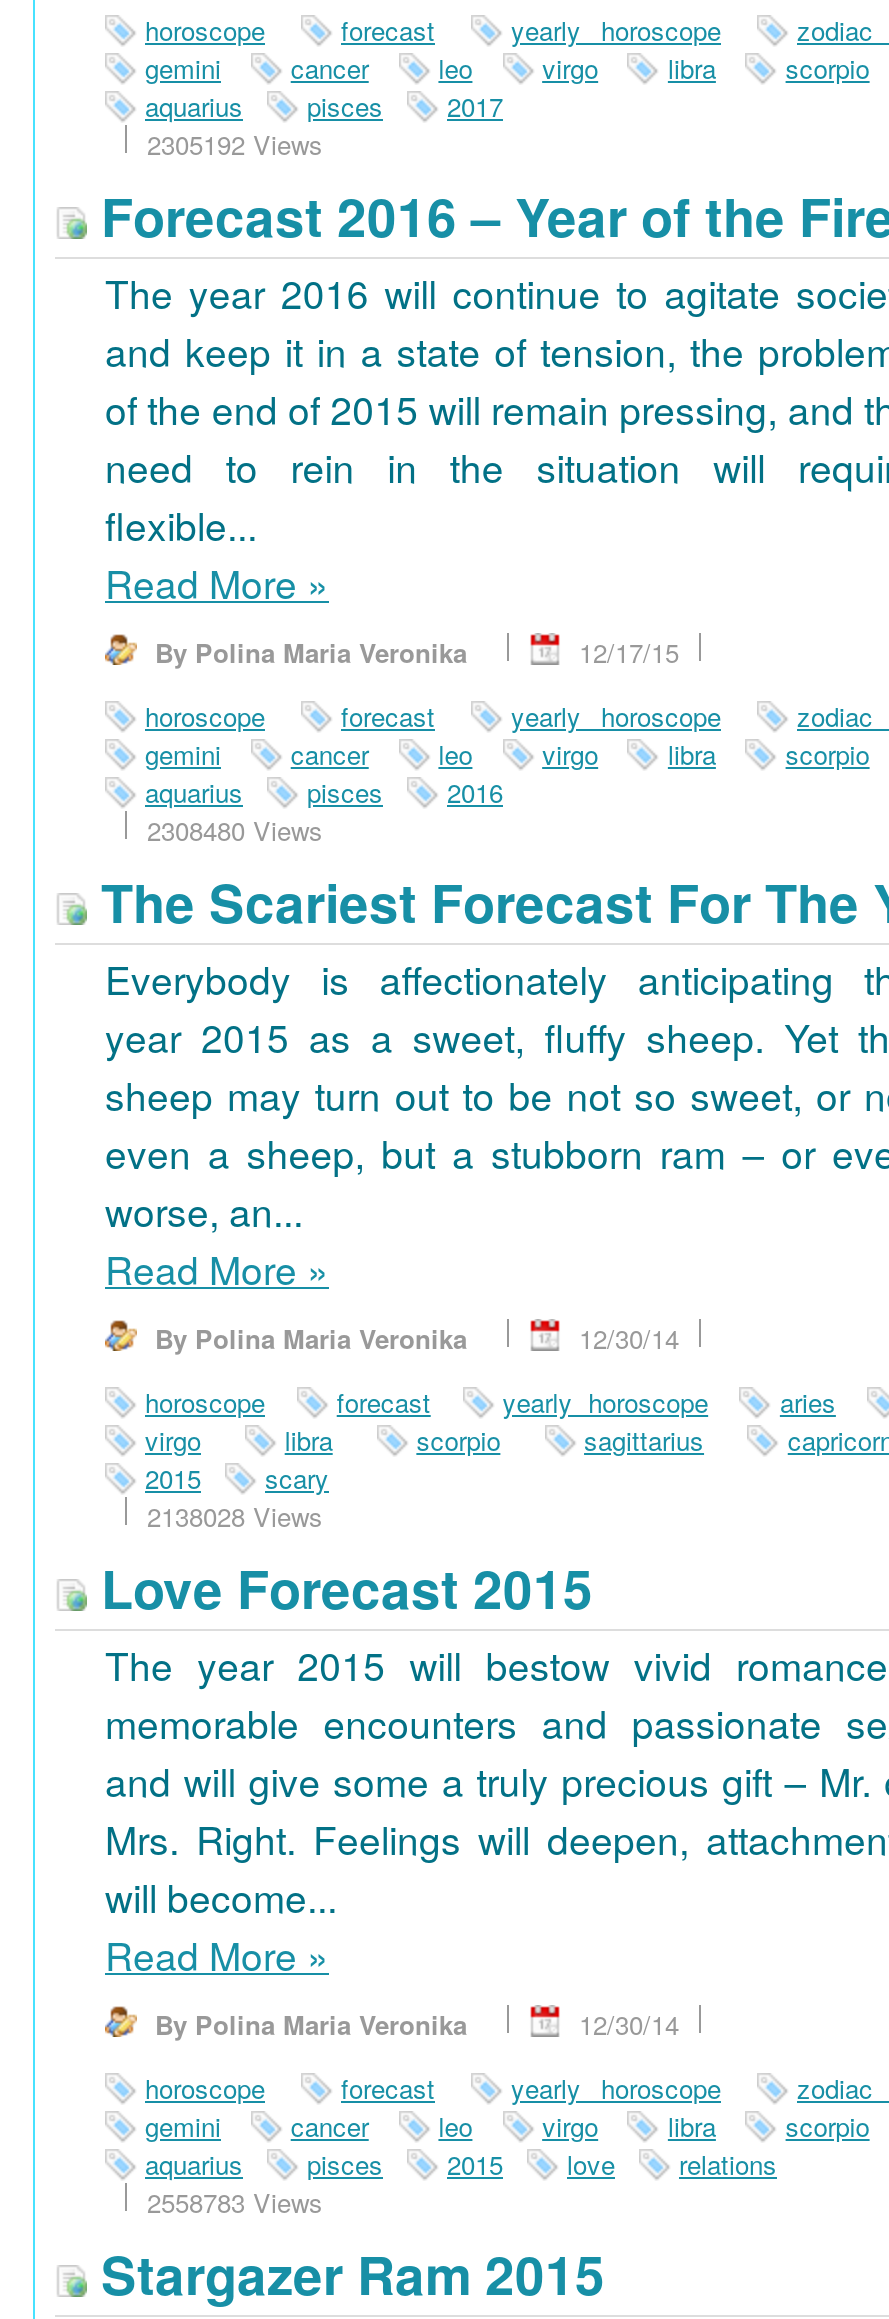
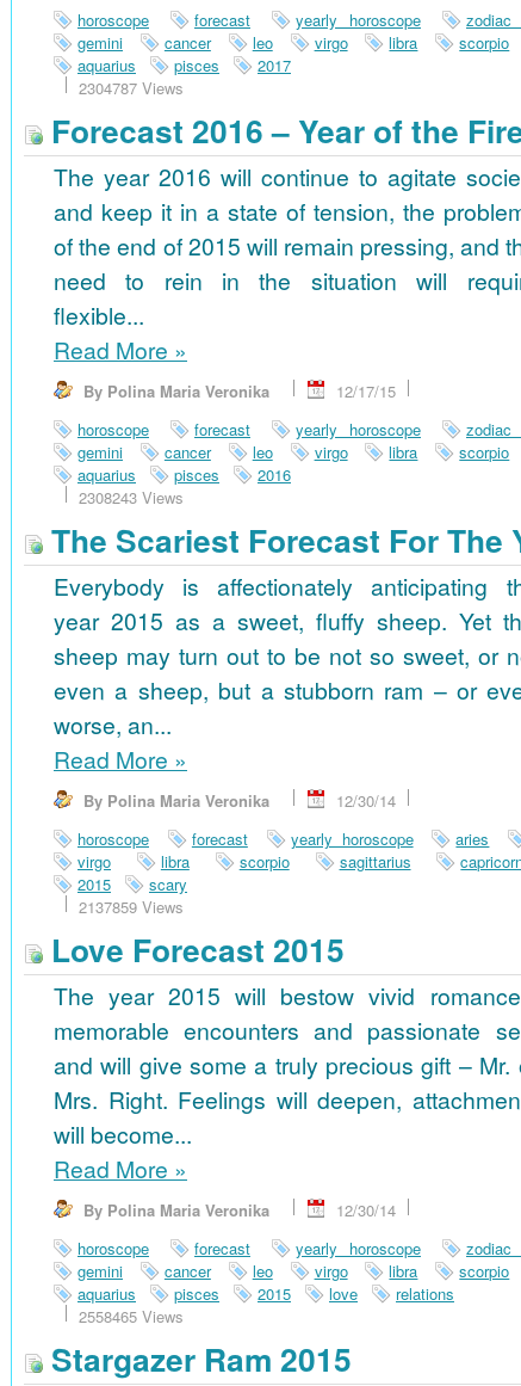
[147,125,323,163] 2305192 Views -> [79,77,184,99] 2304787 Views
[147,811,323,849] 2308480 Views -> [79,486,184,509] 2308243 Views
[147,1497,323,1535] 2138028 Views -> [79,896,184,918] 2137859 Views
[147,2183,323,2221] 2558783 Views -> [79,1305,184,1328] 2558465 Views

